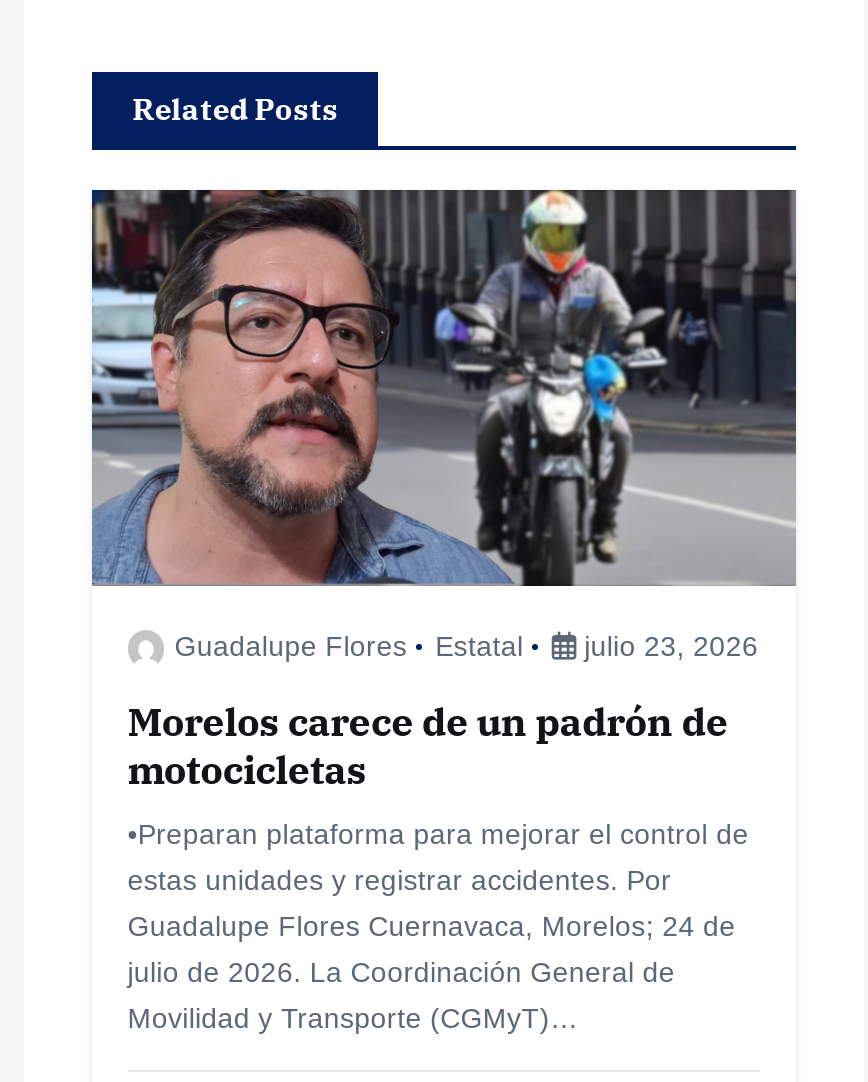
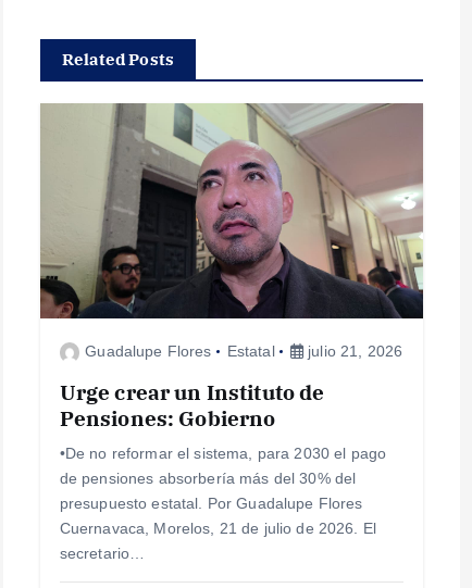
[92,188,798,662] [image] | Guadalupe Flores Estatal julio 23, 2026 -> [40,103,423,360] [image] | Guadalupe Flores Estatal julio 21, 2026
[128,696,728,794] Morelos carece de un padrón de | motocicletas -> [60,378,325,432] Urge crear un Instituto de | Pensiones: Gobierno
[128,818,749,1034] •Preparan plataforma para mejorar el control de | estas unidades y registrar accidentes. Por | Guadalupe Flores Cuernavaca, Morelos; 24 de | julio de 2026. La Coordinación General de | Movilidad y Transporte (CGMyT)… -> [60,445,386,562] •De no reformar el sistema, para 2030 el pago | de pensiones absorbería más del 30% del | presupuesto estatal. Por Guadalupe Flores | Cuernavaca, Morelos, 21 de julio de 2026. El | secretario…

